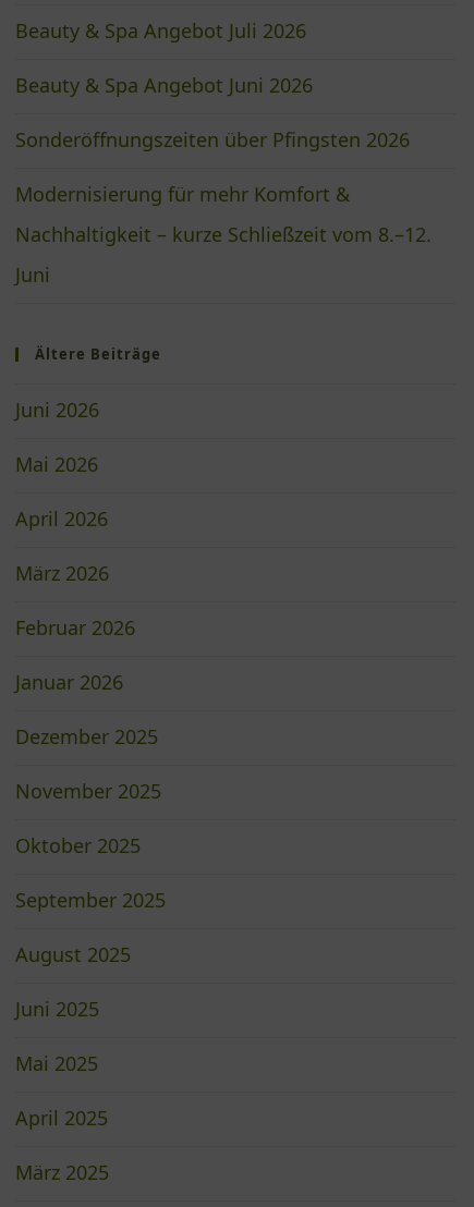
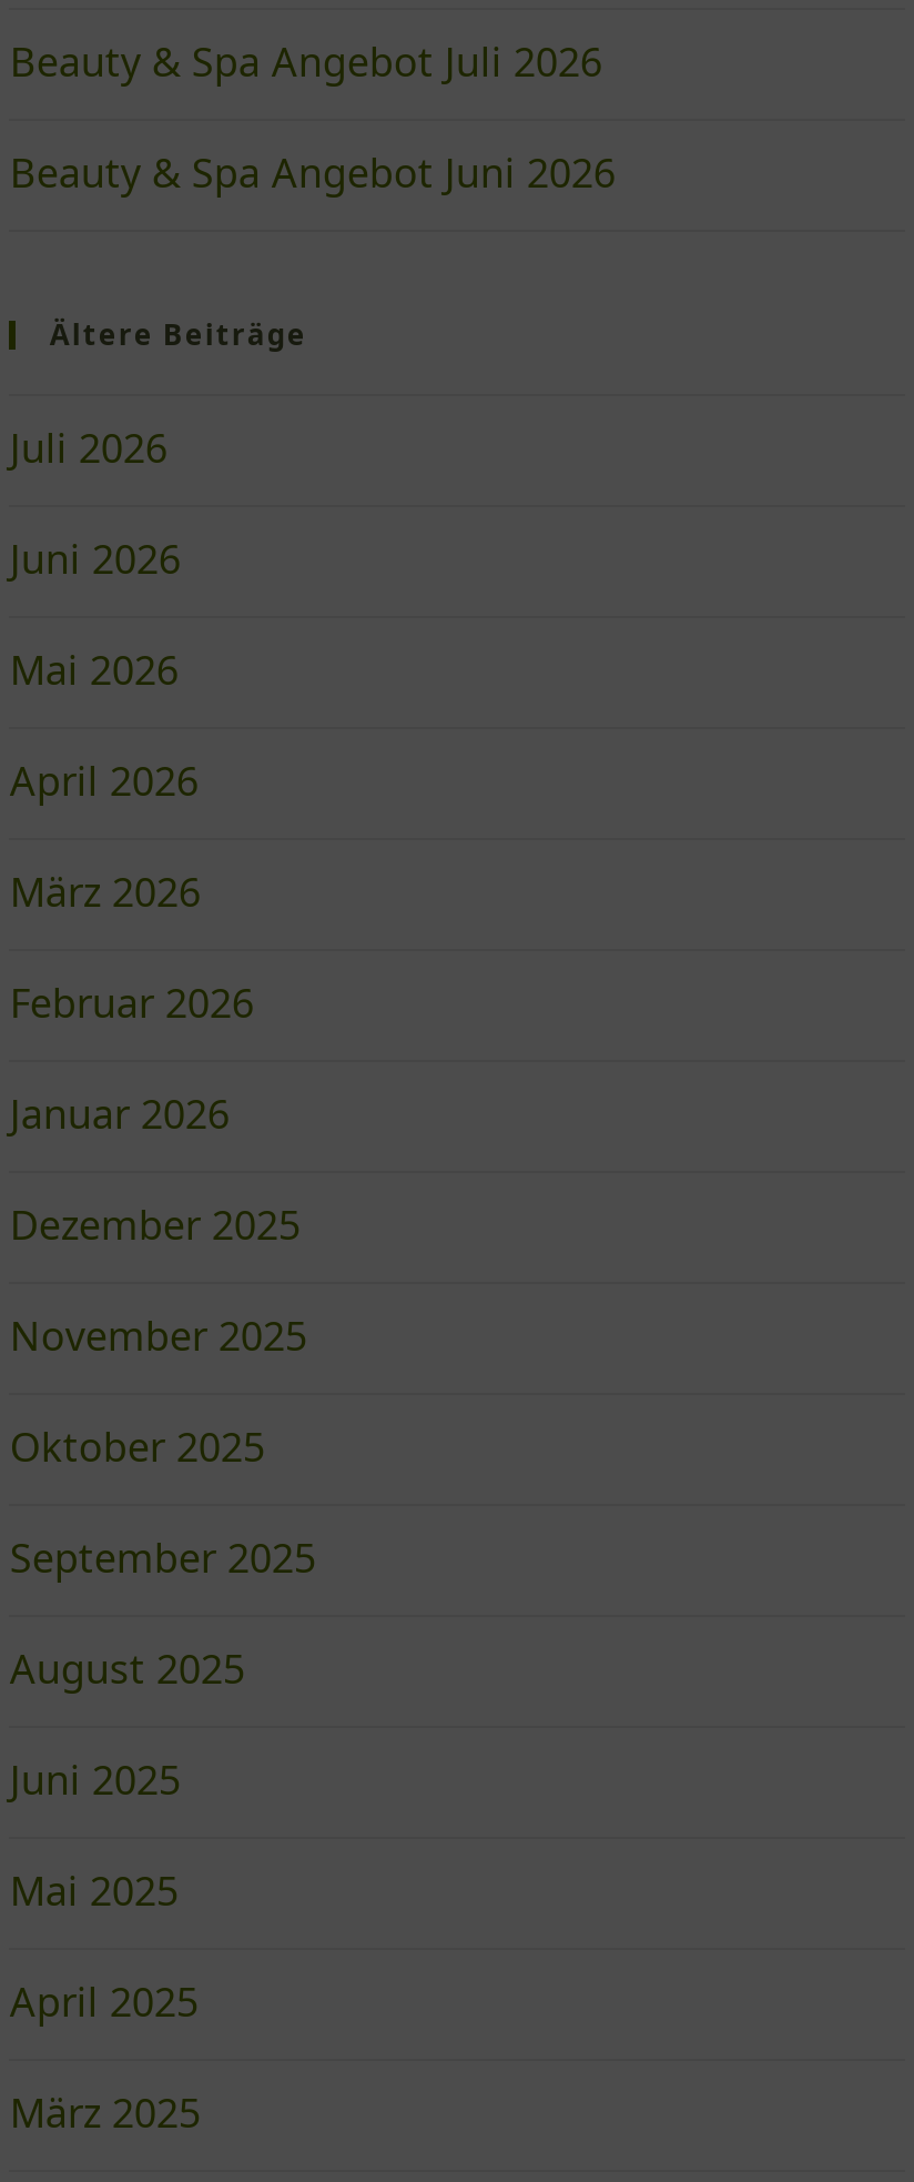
[16,127,432,288] Sonderöffnungszeiten über Pfingsten 2026 | Modernisierung für mehr Komfort & | Nachhaltigkeit – kurze Schließzeit vom 8.–12. | Juni -> none
moved [35,345,162,364] -> [50,315,307,355]: Ältere Beiträge
none -> [10,421,167,475] Juli 2026

